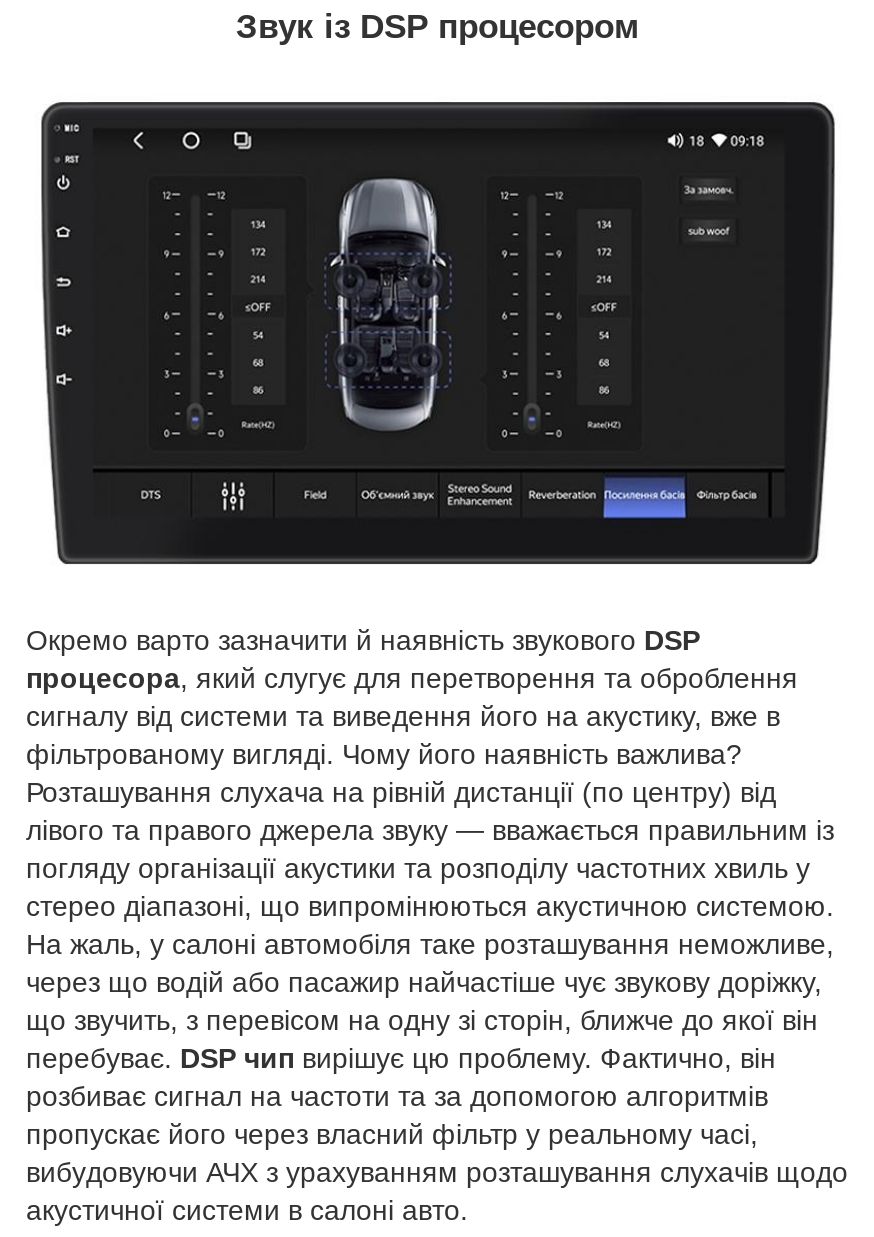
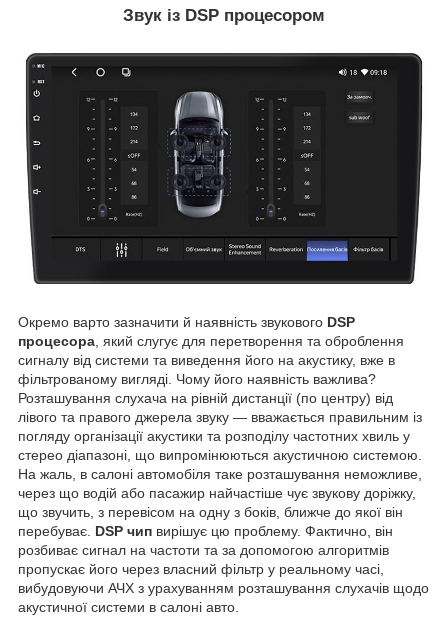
[26,927,834,959] На жаль, у салоні автомобіля таке розташування неможливе, -> [18,466,422,482] На жаль, в салоні автомобіля таке розташування неможливе,
[26,1003,818,1035] що звучить, з перевісом на одну зі сторін, ближче до якої він -> [18,504,403,520] що звучить, з перевісом на одну з боків, ближче до якої він

